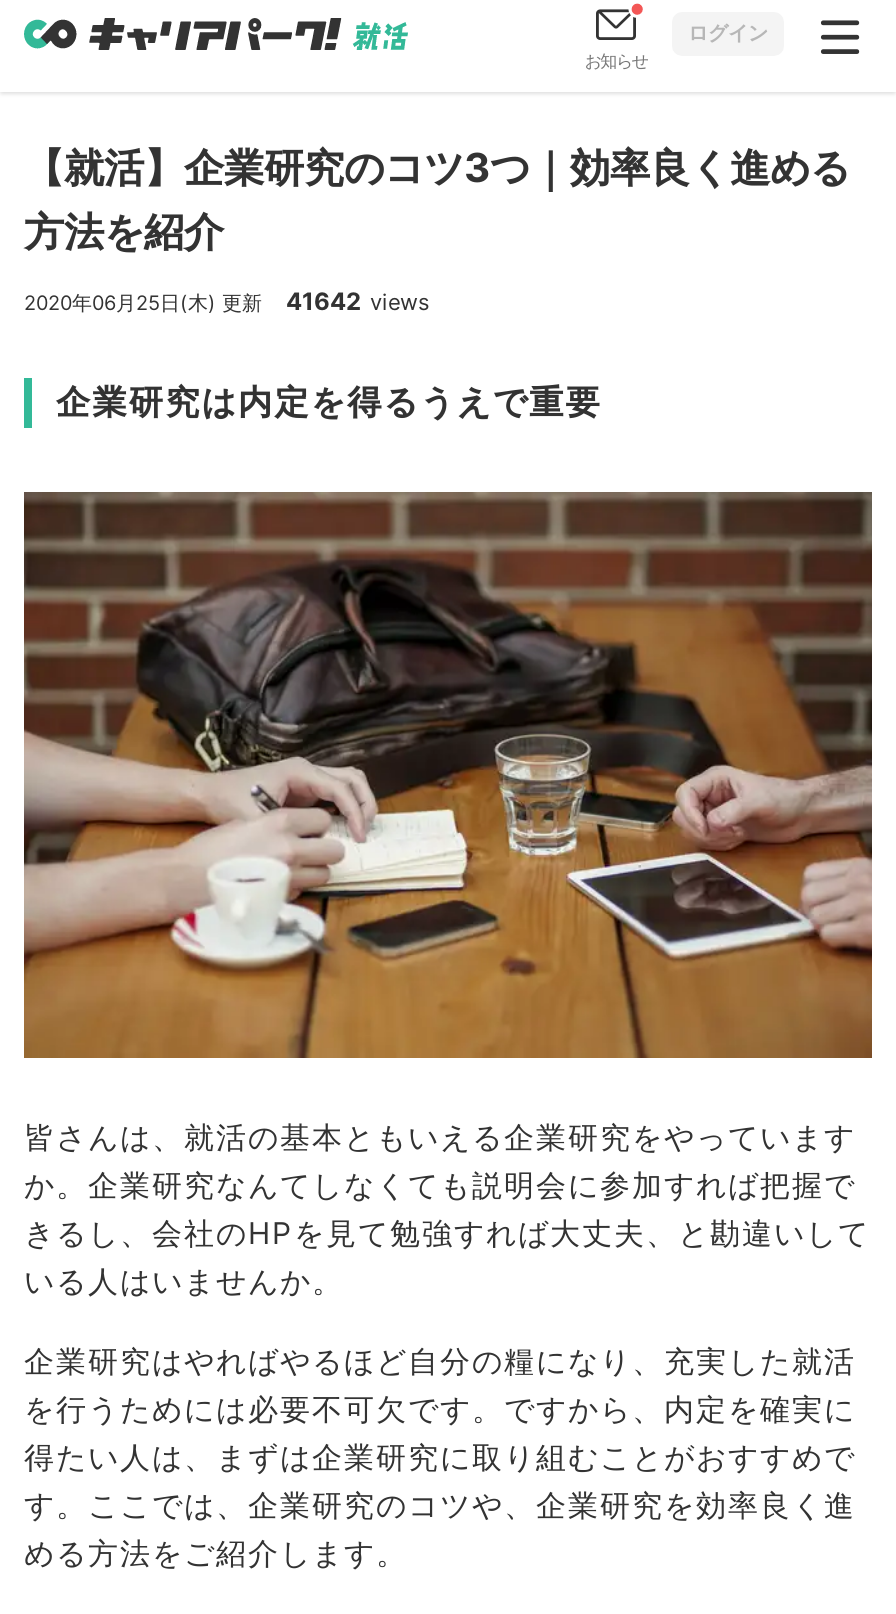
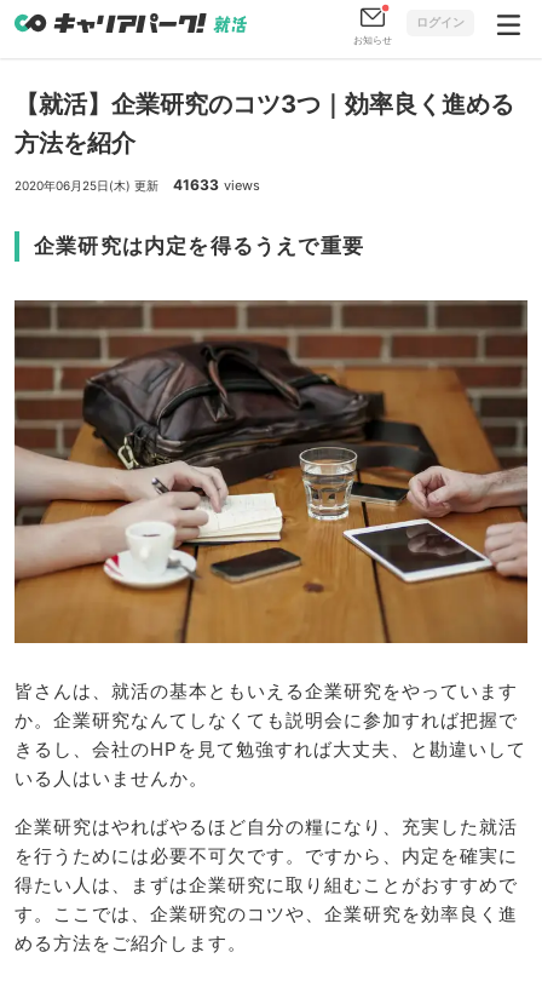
[24,285,430,315] 2020年06月25日(木) 更新 41642 views -> [15,175,260,193] 2020年06月25日(木) 更新 41633 views

